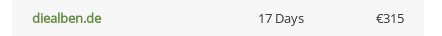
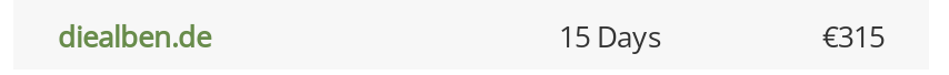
[257,9,303,27] 17 Days -> [559,17,661,56] 15 Days

